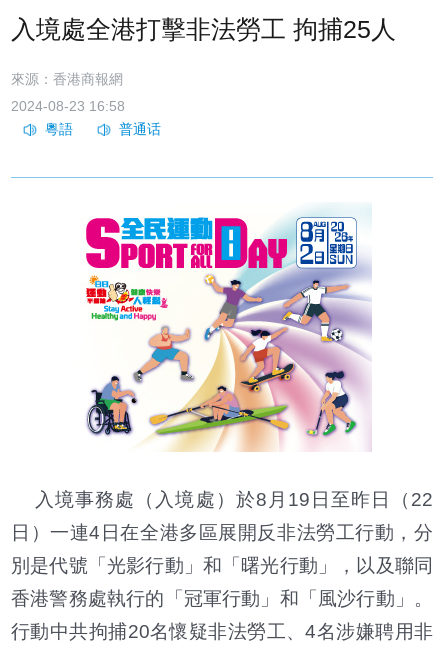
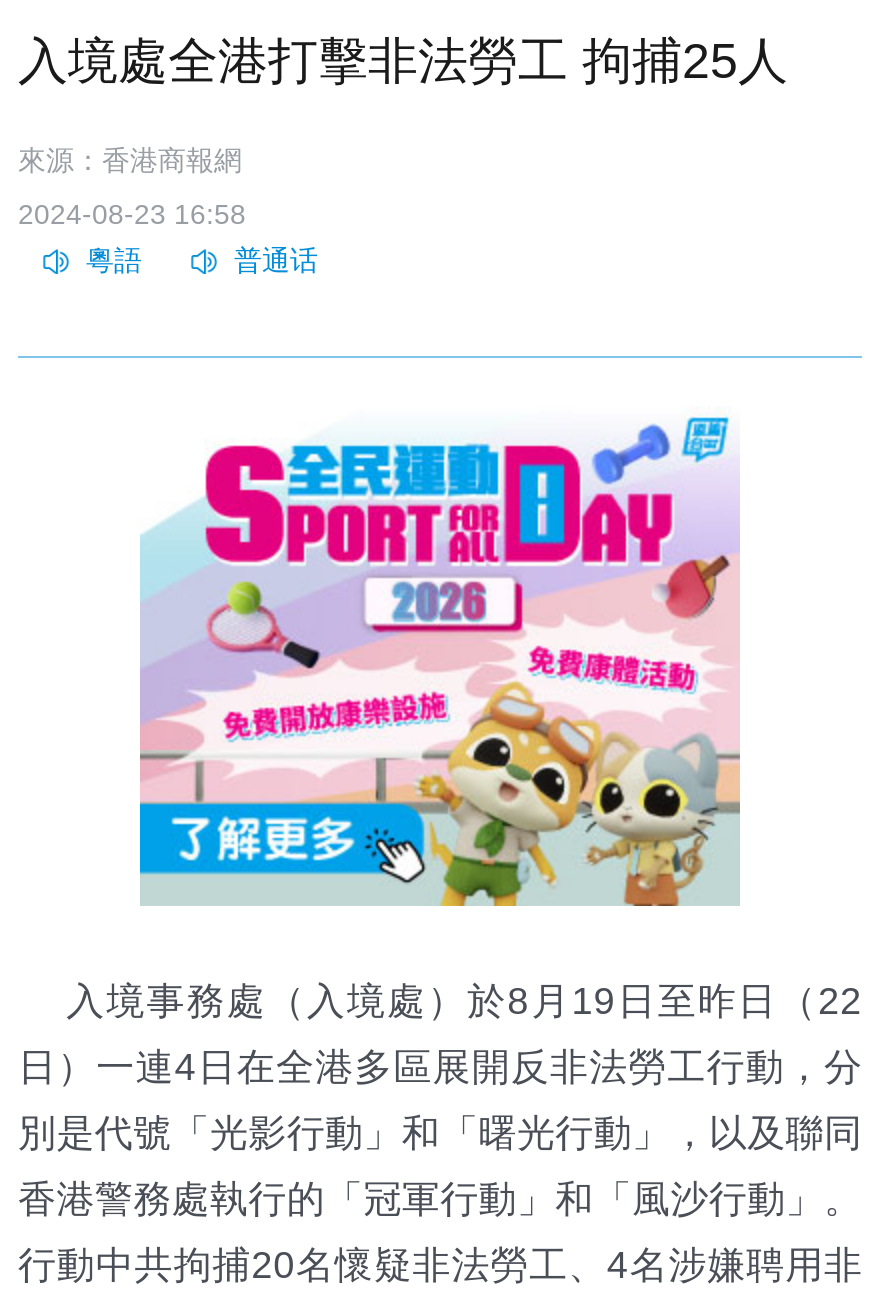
[72,208,372,452] [image] -> [138,416,740,908] [image]

